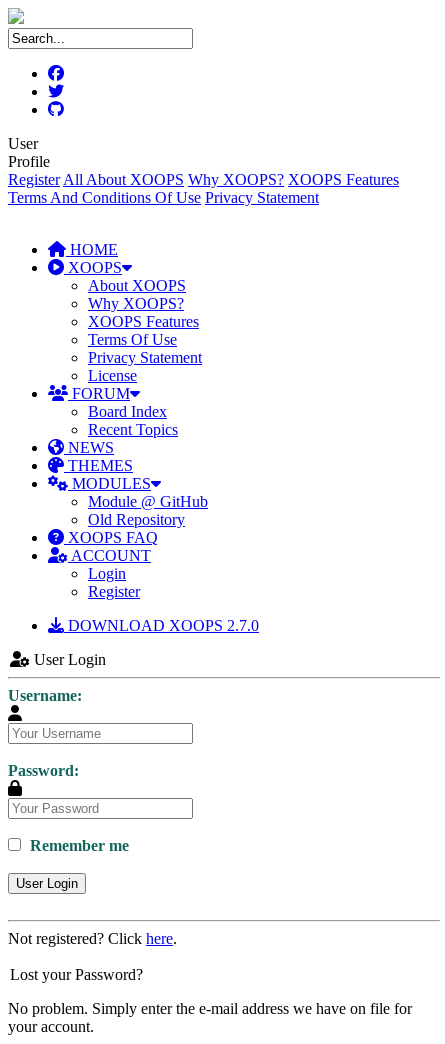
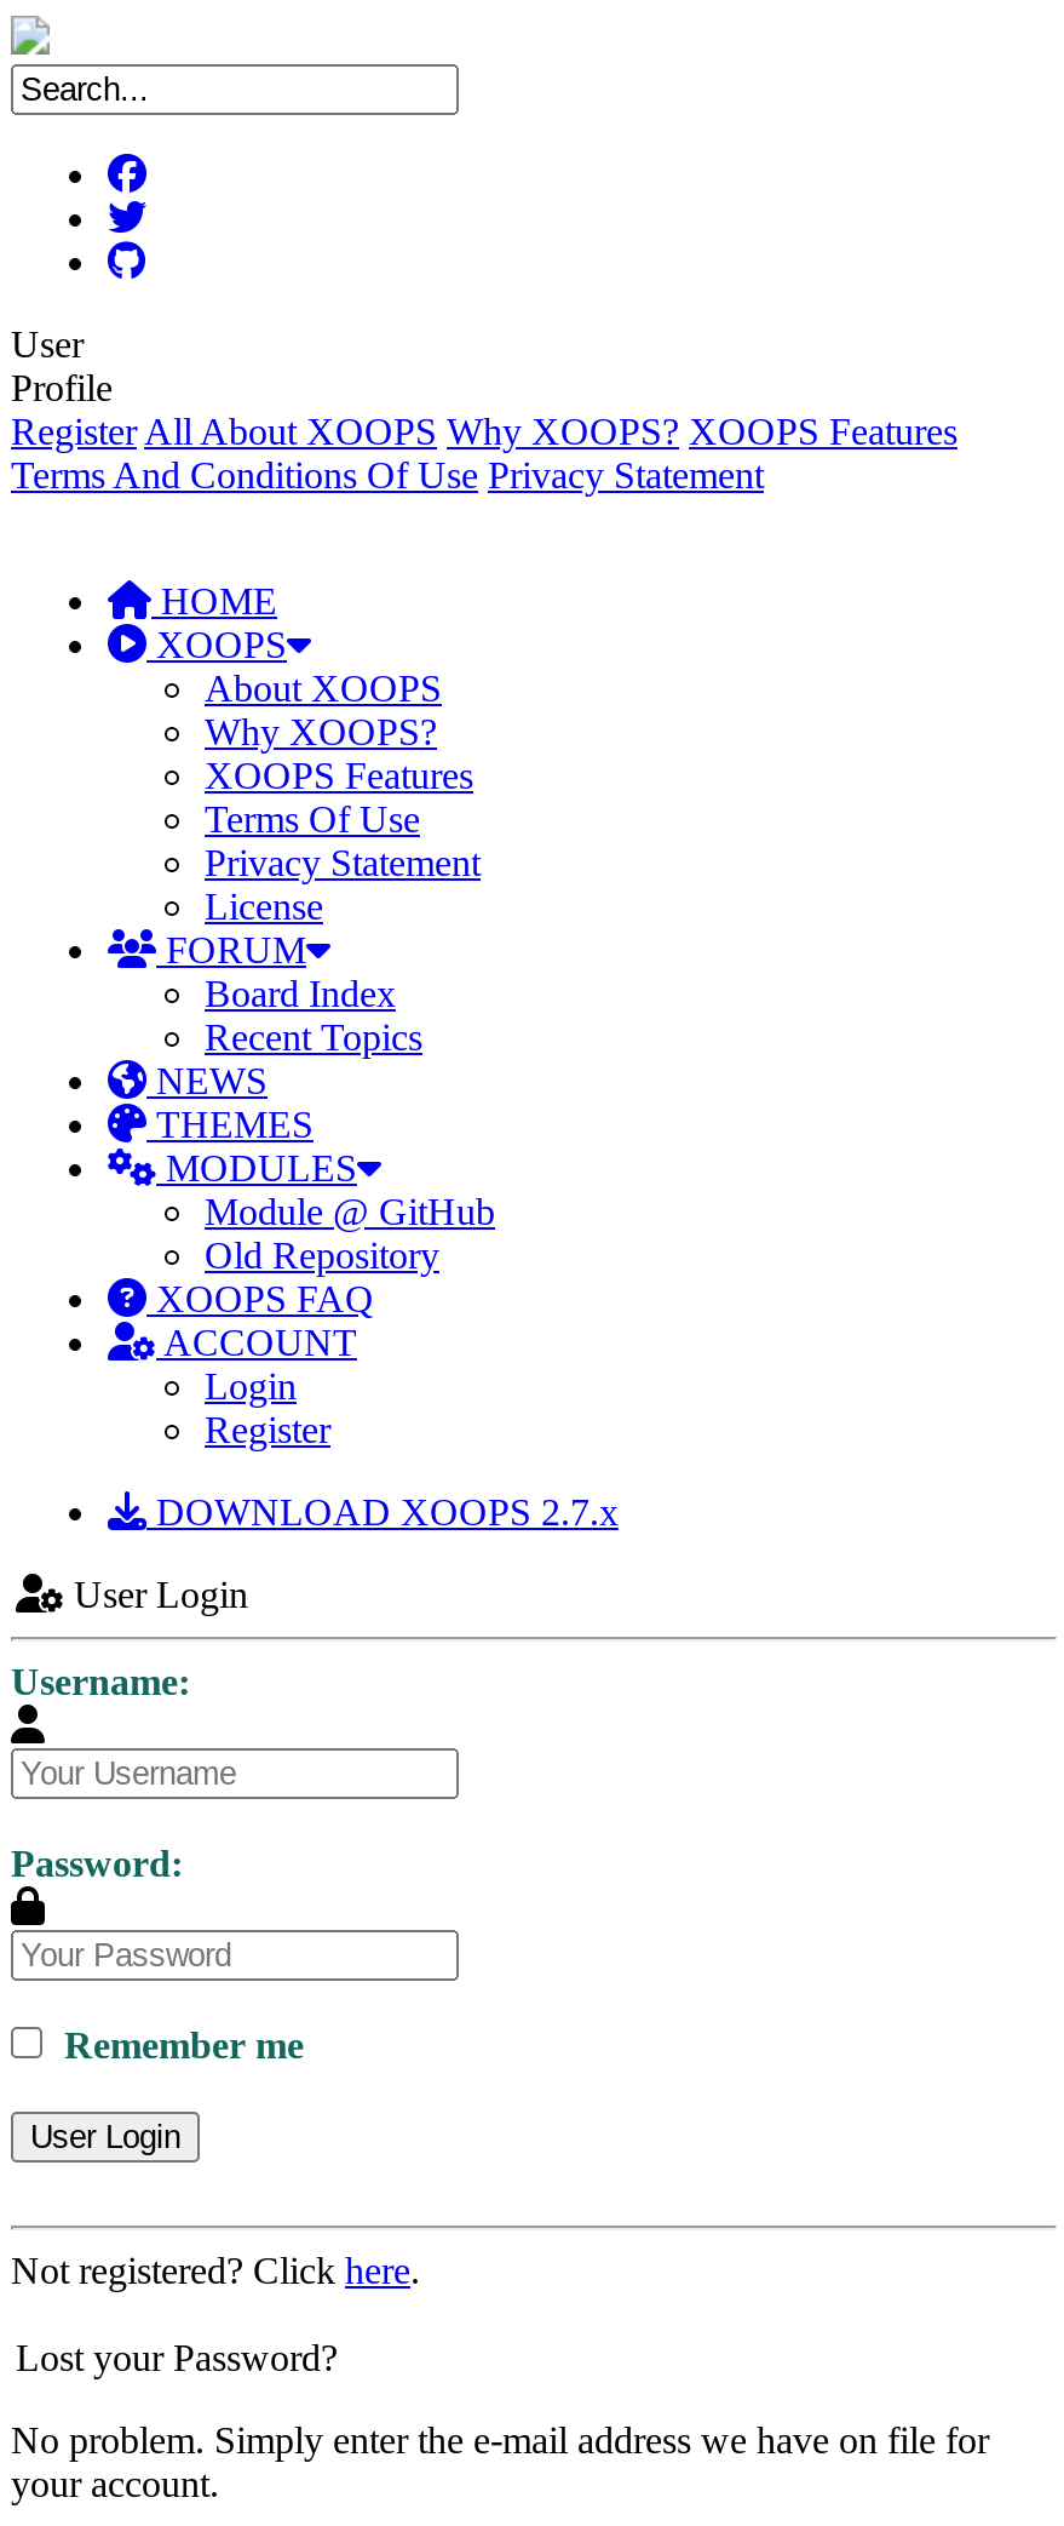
[64,617,259,634] DOWNLOAD XOOPS 2.7.0 -> [146,1491,619,1533] DOWNLOAD XOOPS 2.7.x

